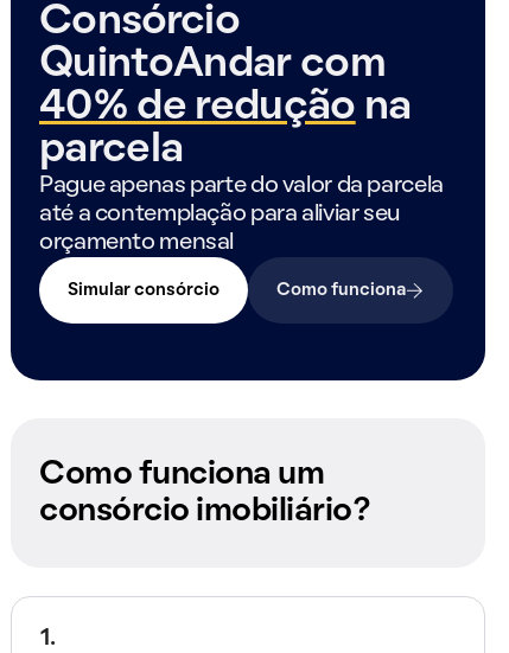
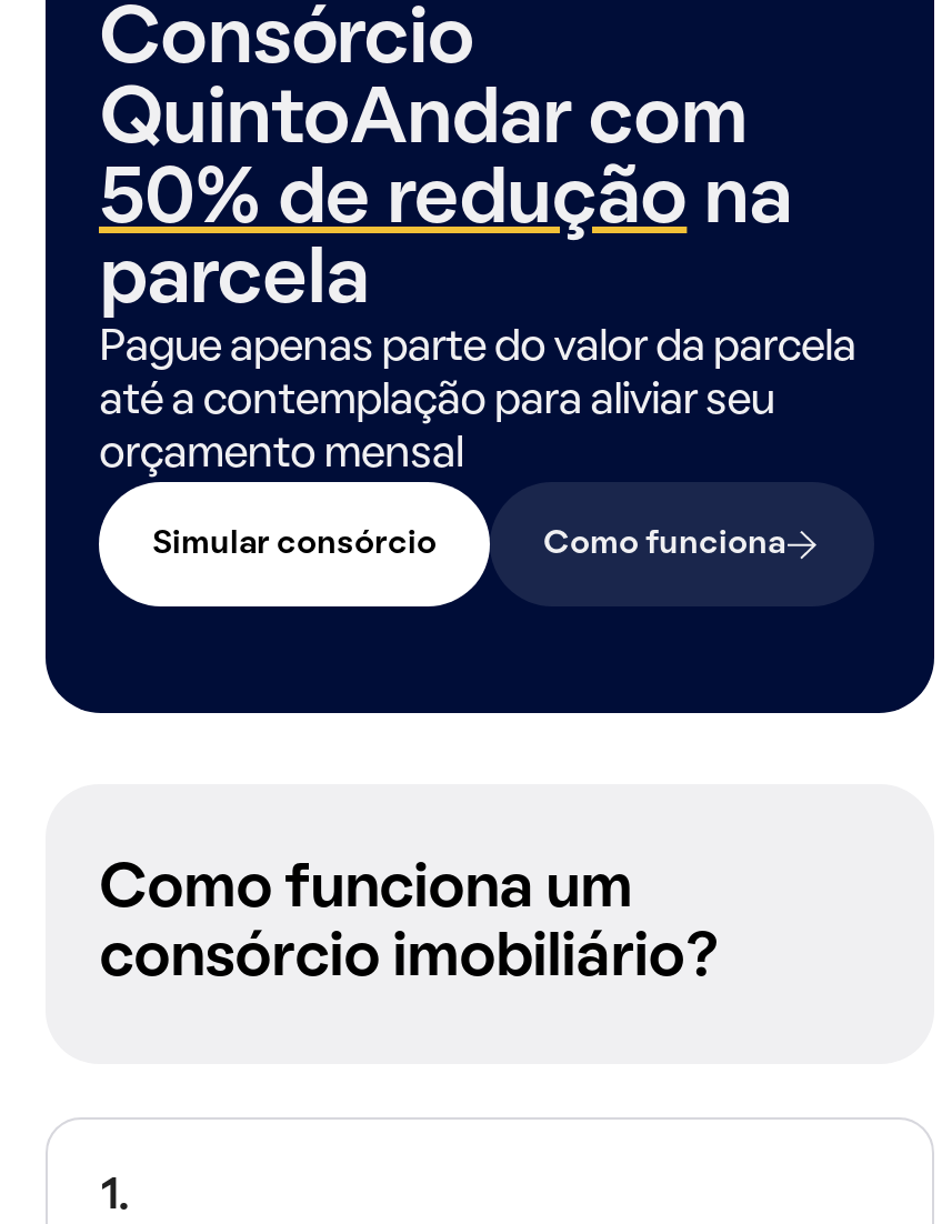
[39,89,411,127] 40% de redução na -> [99,167,791,238] 50% de redução na

